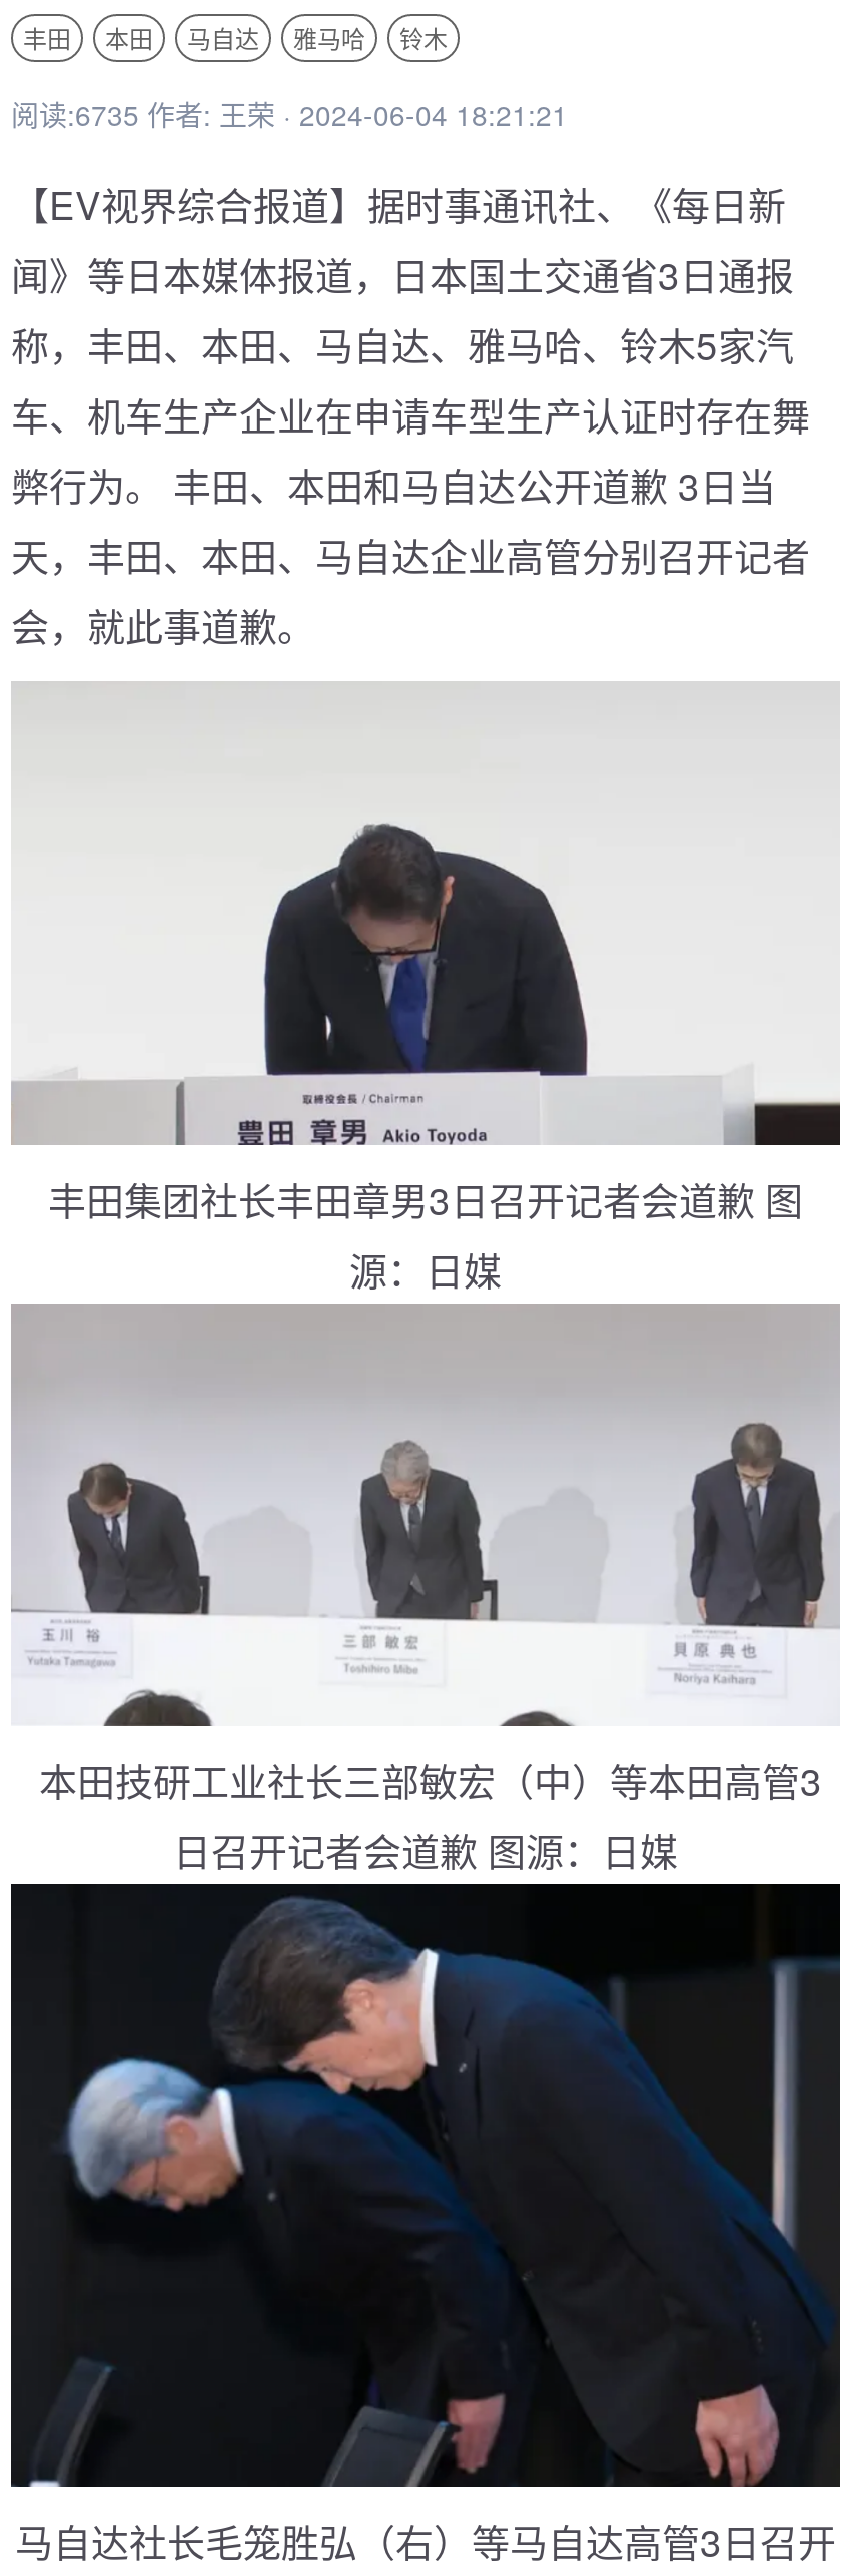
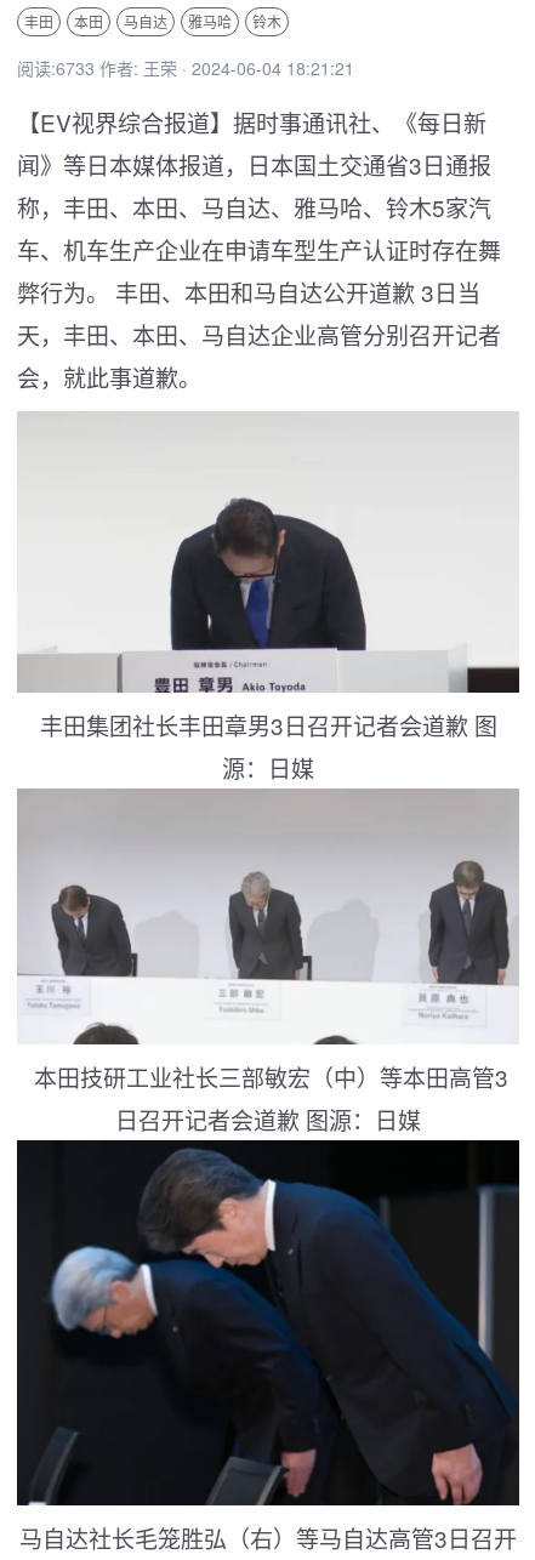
[11,94,568,134] 阅读:6735 作者: 王荣 · 2024-06-04 18:21:21 -> [17,56,354,80] 阅读:6733 作者: 王荣 · 2024-06-04 18:21:21

